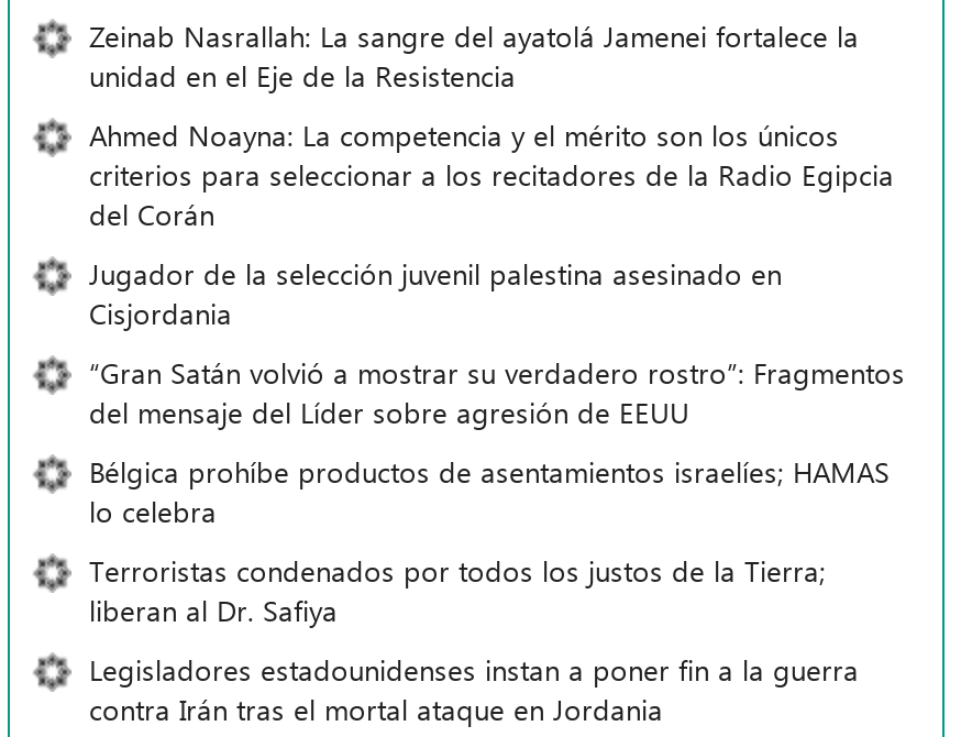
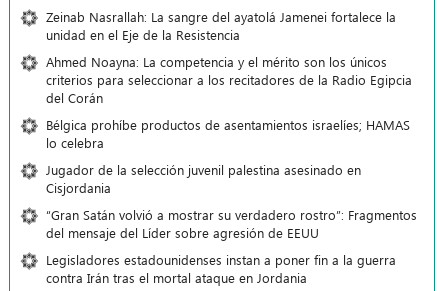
moved [89,254,905,430] -> [46,161,417,241]: Jugador de la selección juvenil palestina asesinado en | Cisjordania | “Gran Satán volvió a mostrar su verdadero rostro”: Fragmentos | del mensaje del Líder sobre agresión de EEUU
moved [89,452,890,529] -> [46,116,410,151]: Bélgica prohíbe productos de asentamientos israelíes; HAMAS | lo celebra
[89,551,826,628] Terroristas condenados por todos los justos de la Tierra; | liberan al Dr. Safiya -> none

